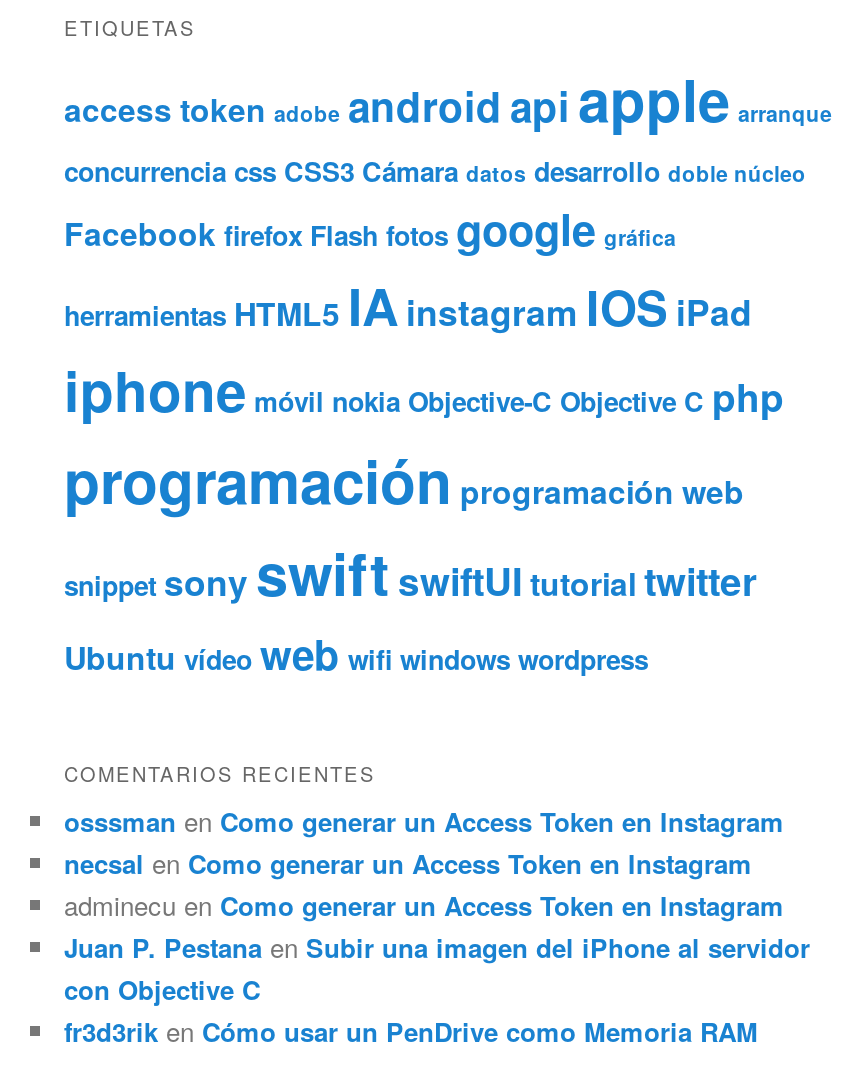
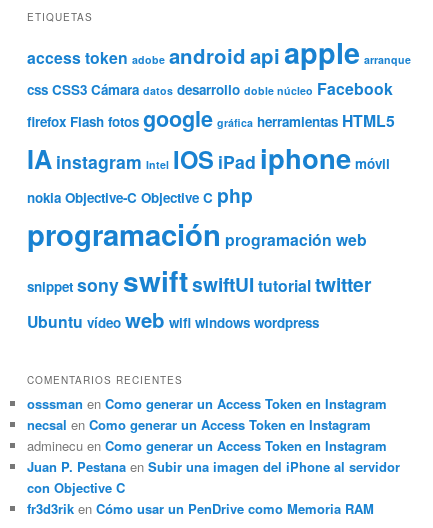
[64,153,806,429] concurrencia css CSS3 Cámara datos desarrollo doble núcleo | Facebook firefox Flash fotos google gráfica | herramientas HTML5 IA instagram IOS iPad | iphone móvil nokia Objective-C Objective C php -> [27,77,395,209] css CSS3 Cámara datos desarrollo doble núcleo Facebook | firefox Flash fotos google gráfica herramientas HTML5 | IA instagram Intel IOS iPad iphone móvil | nokia Objective-C Objective C php

